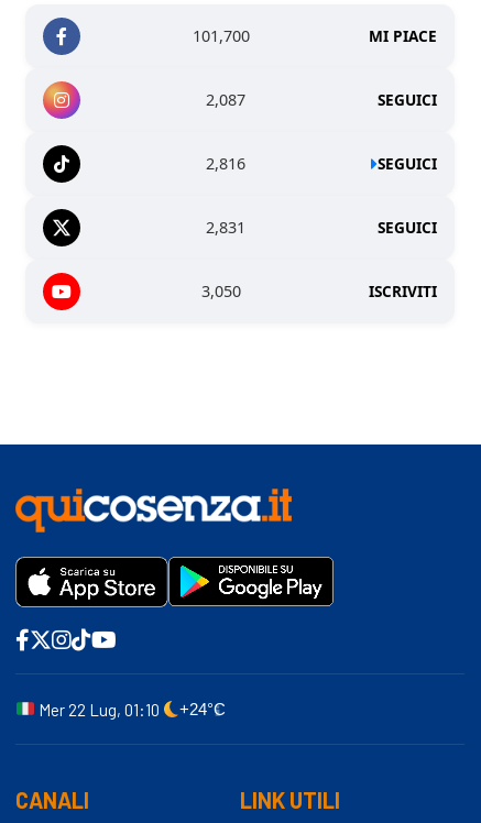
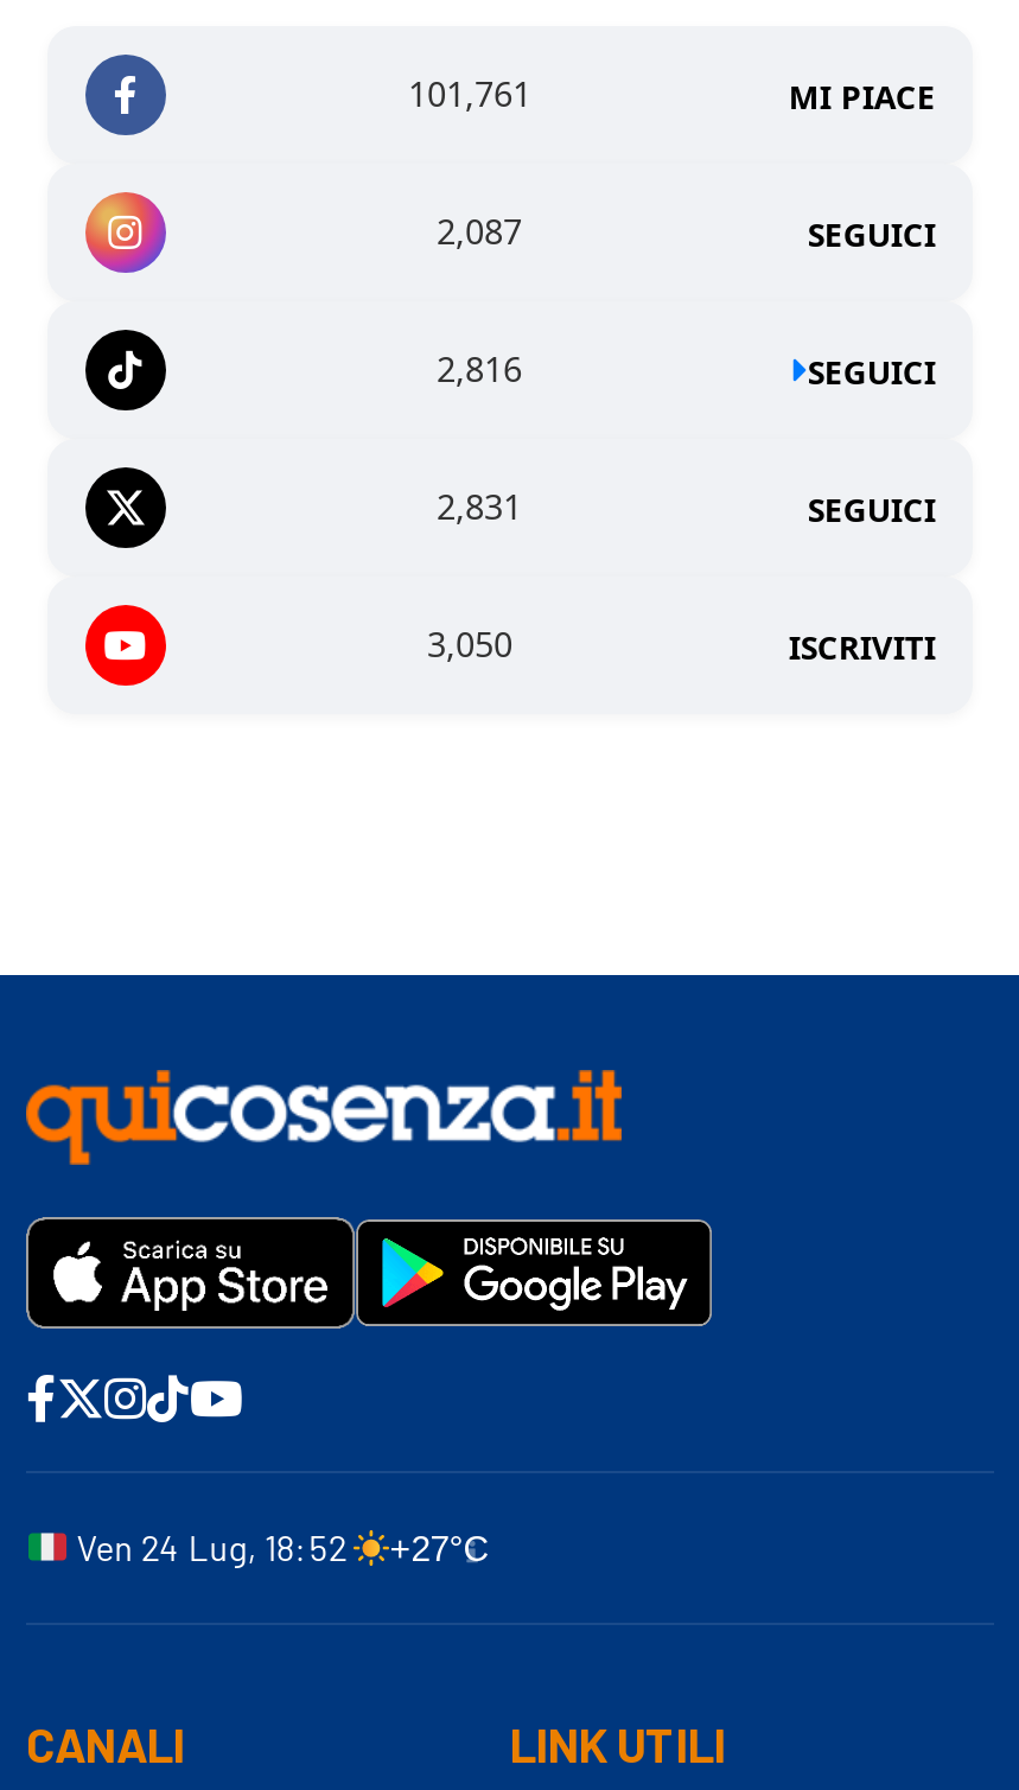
[193,25,250,46] 101,700 -> [408,72,531,117] 101,761
[39,699,226,719] Mer 22 Lug, 01:10 | +24°C -> [76,1527,489,1569] Ven 24 Lug, 18:52 | +27°C

